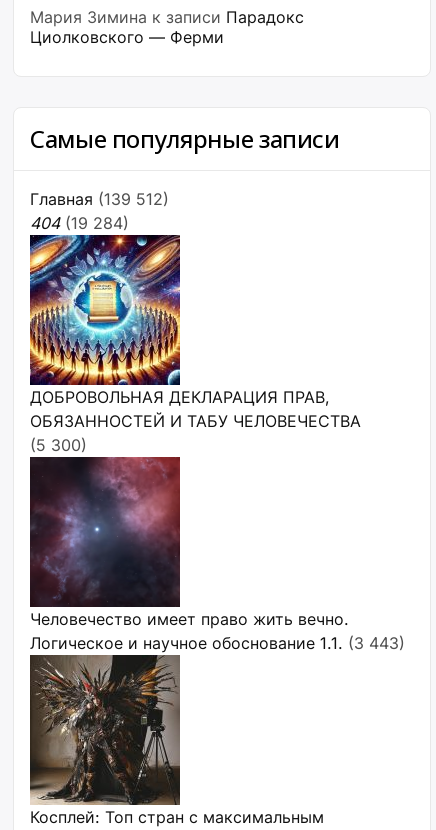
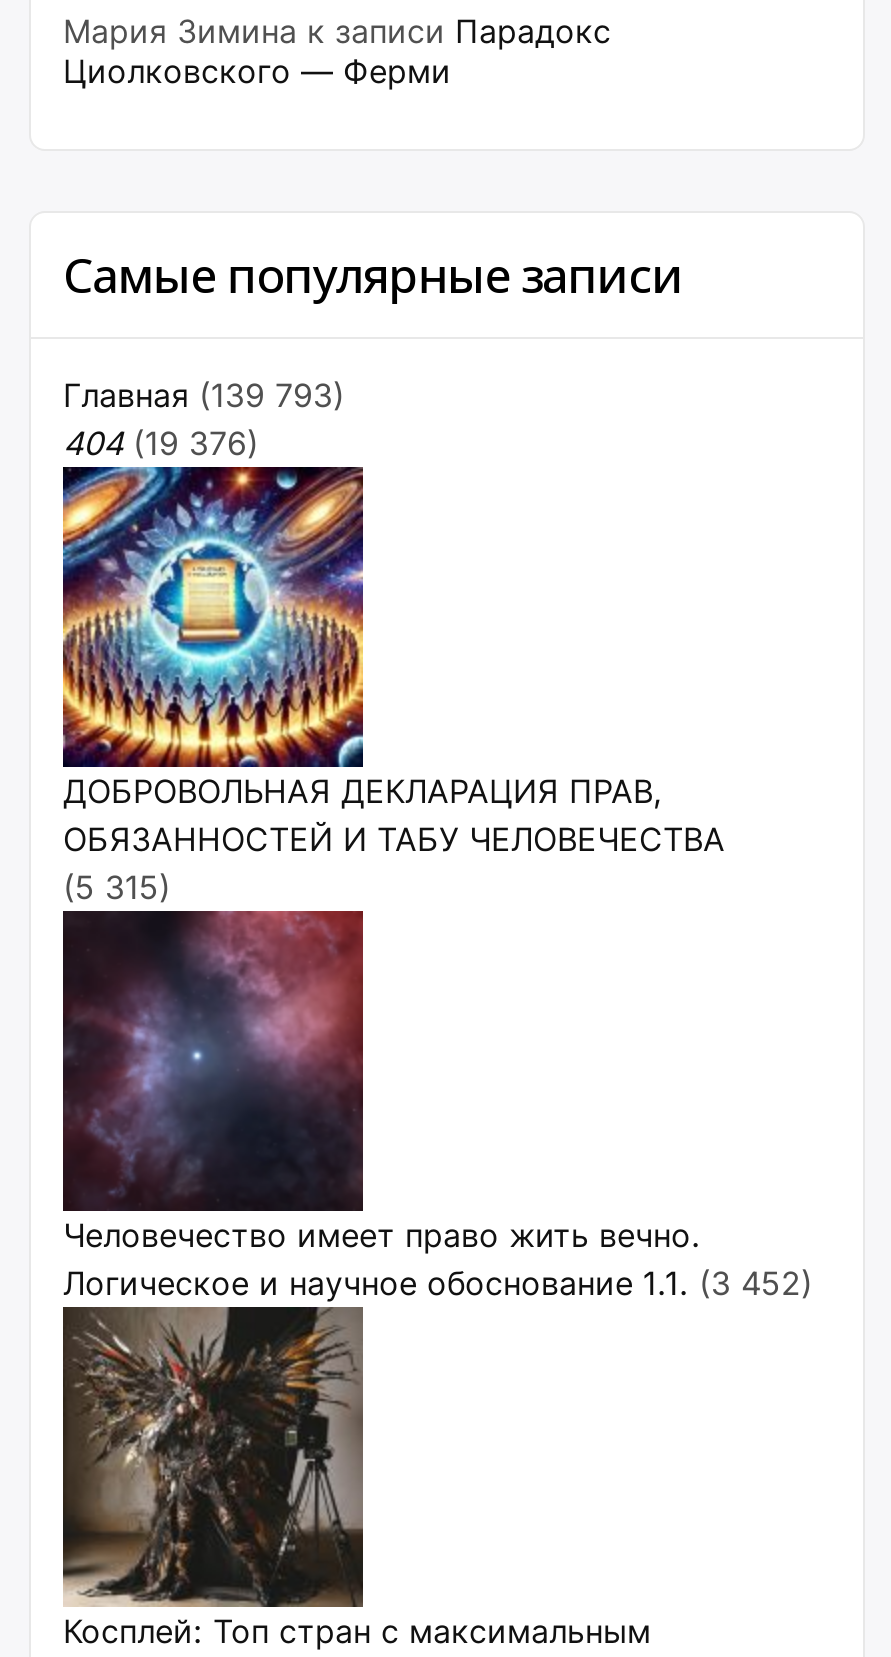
[30,189,169,209] Главная (139 512) -> [63,375,345,415] Главная (139 793)
[30,213,129,233] 404 (19 284) -> [63,423,259,463] 404 (19 376)
[30,435,87,455] (5 300) -> [63,867,171,907] (5 315)
[30,633,405,653] Логическое и научное обоснование 1.1. (3 443) -> [63,1263,813,1303] Логическое и научное обоснование 1.1. (3 452)

